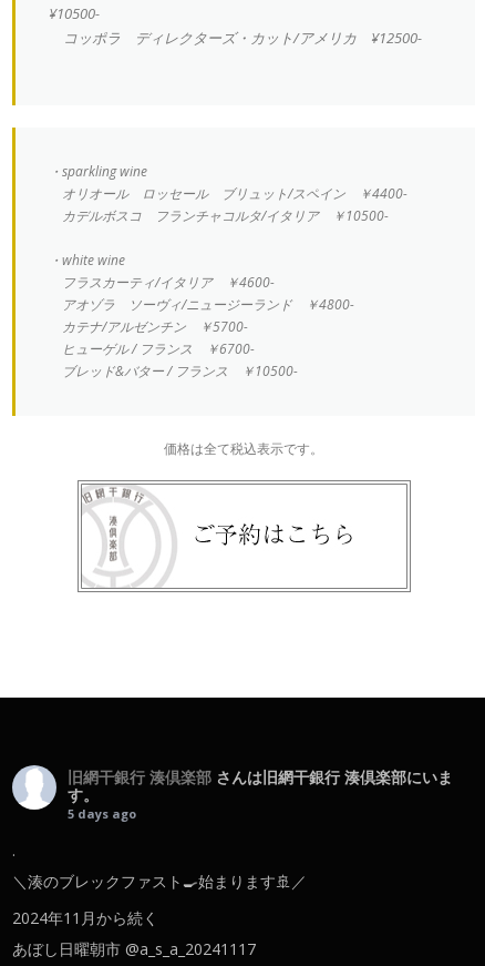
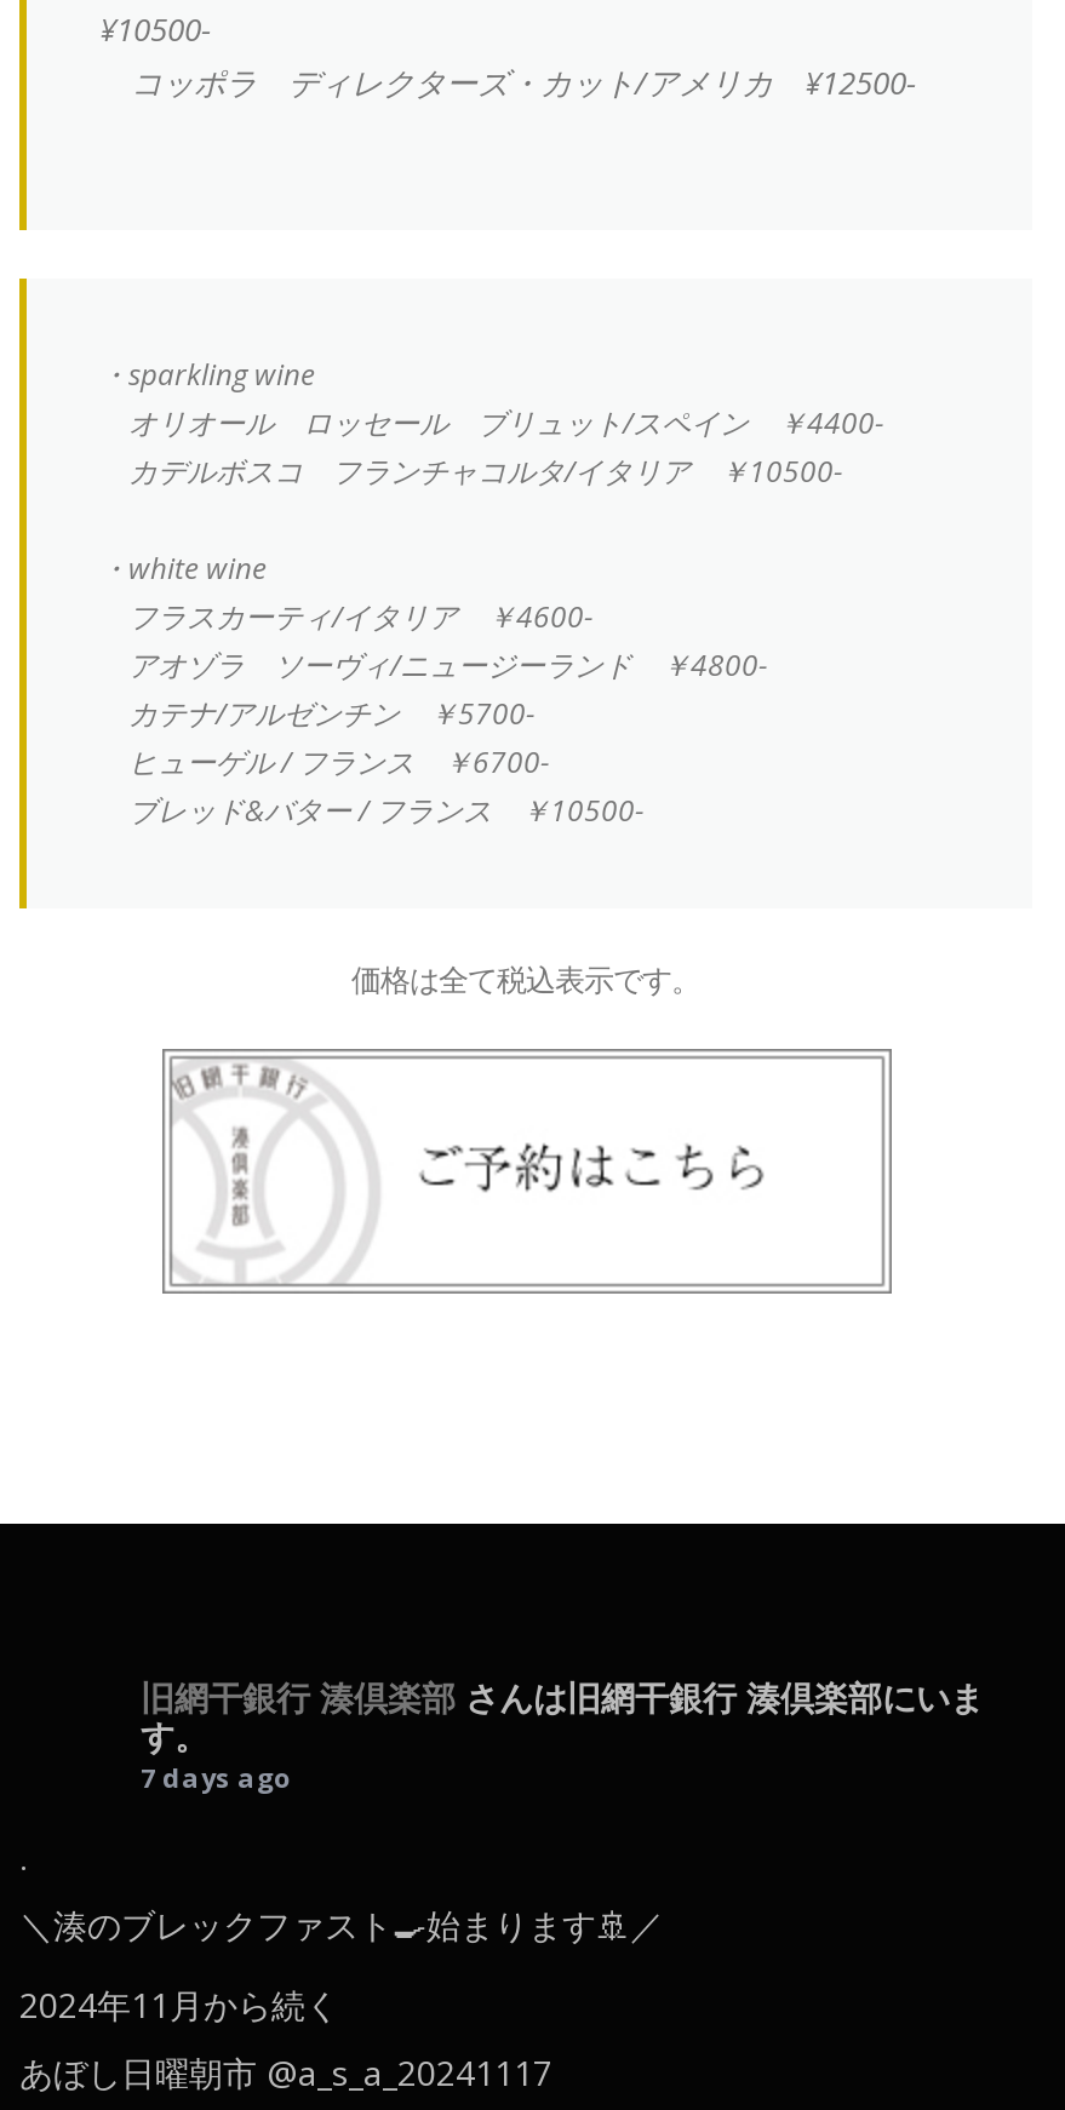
[11,764,58,811] [image] -> none
[68,805,136,822] 5 days ago -> [141,1759,291,1795] 7 days ago

